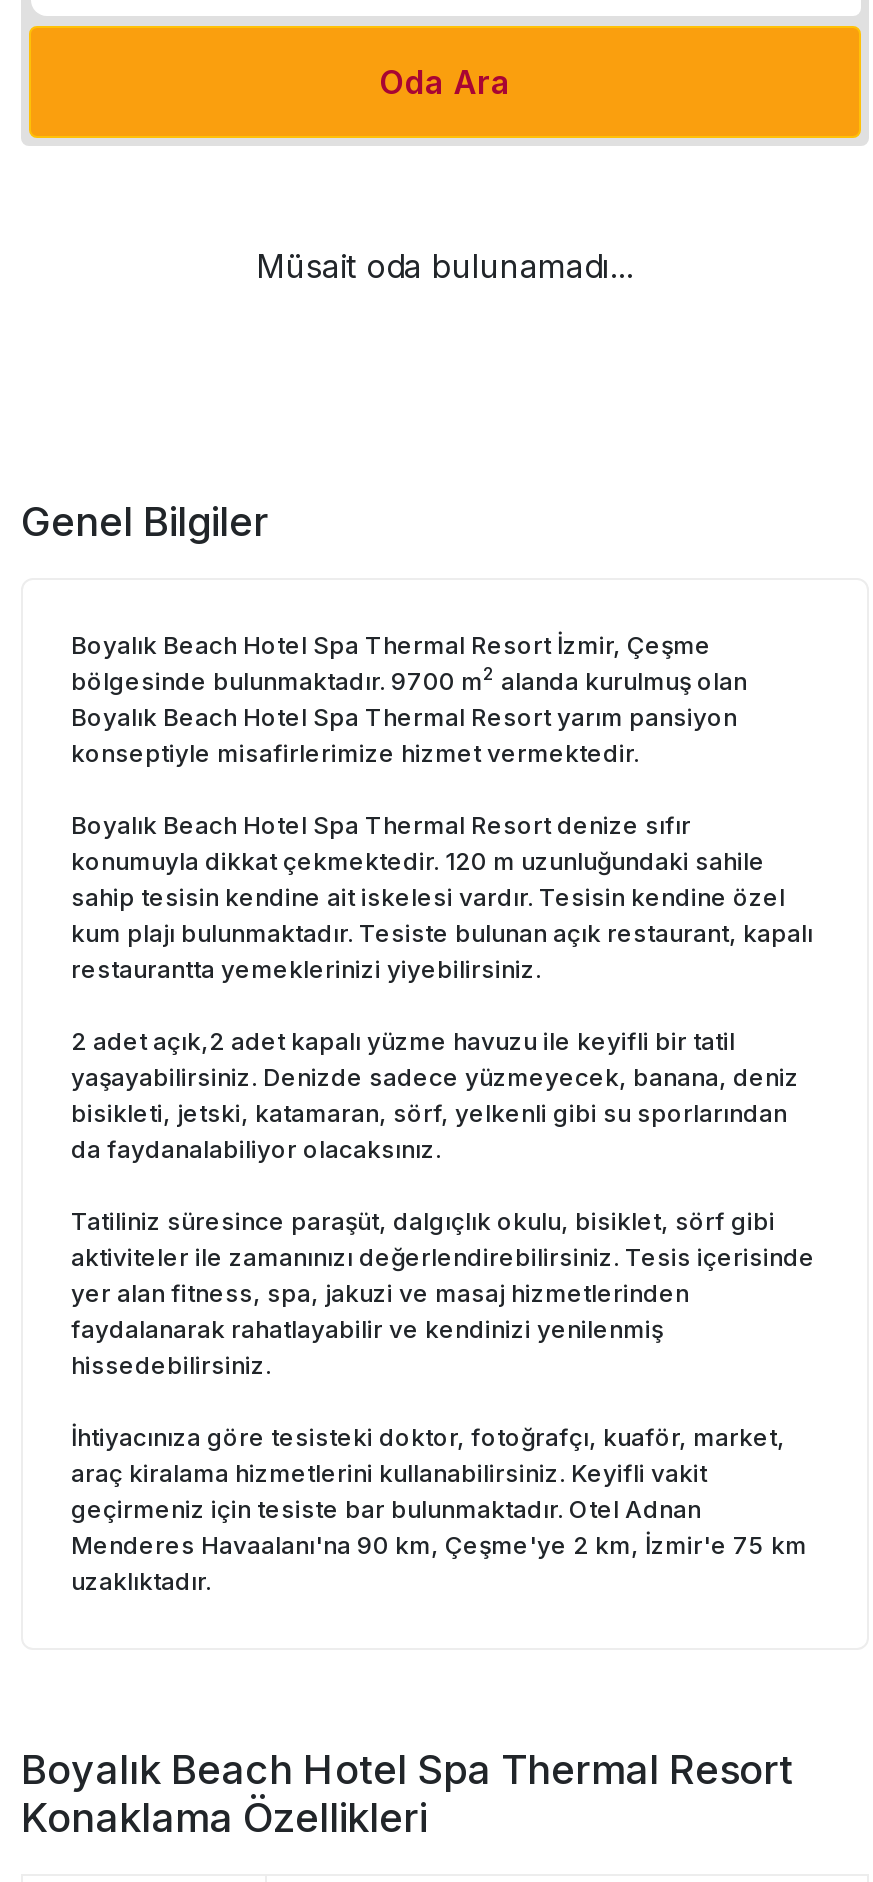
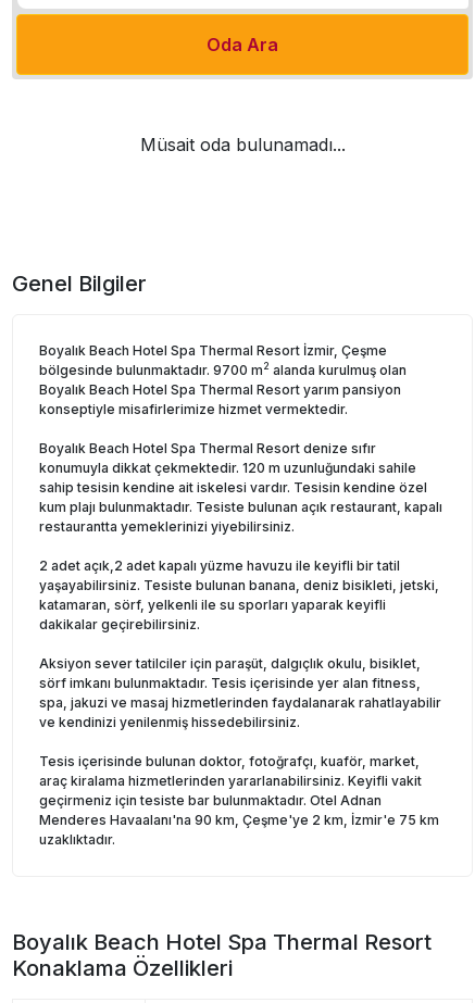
[71,1061,799,1163] yaşayabilirsiniz. Denizde sadece yüzmeyecek, banana, deniz | bisikleti, jetski, katamaran, sörf, yelkenli gibi su sporlarından | da faydanalabiliyor olacaksınız. -> [39,577,439,632] yaşayabilirsiniz. Tesiste bulunan banana, deniz bisikleti, jetski, | katamaran, sörf, yelkenli ile su sporları yaparak keyifli | dakikalar geçirebilirsiniz.
[71,1205,815,1379] Tatiliniz süresince paraşüt, dalgıçlık okulu, bisiklet, sörf gibi | aktiviteler ile zamanınızı değerlendirebilirsiniz. Tesis içerisinde | yer alan fitness, spa, jakuzi ve masaj hizmetlerinden | faydalanarak rahatlayabilir ve kendinizi yenilenmiş | hissedebilirsiniz. -> [39,655,441,730] Aksiyon sever tatilciler için paraşüt, dalgıçlık okulu, bisiklet, | sörf imkanı bulunmaktadır. Tesis içerisinde yer alan fitness, | spa, jakuzi ve masaj hizmetlerinden faydalanarak rahatlayabilir | ve kendinizi yenilenmiş hissedebilirsiniz.
[71,1421,785,1487] İhtiyacınıza göre tesisteki doktor, fotoğrafçı, kuaför, market, | araç kiralama hizmetlerini kullanabilirsiniz. Keyifli vakit -> [39,753,422,789] Tesis içerisinde bulunan doktor, fotoğrafçı, kuaför, market, | araç kiralama hizmetlerinden yararlanabilirsiniz. Keyifli vakit

